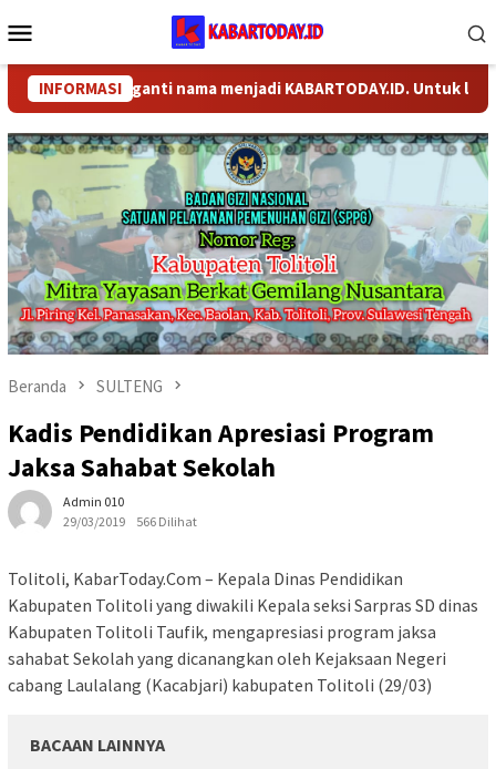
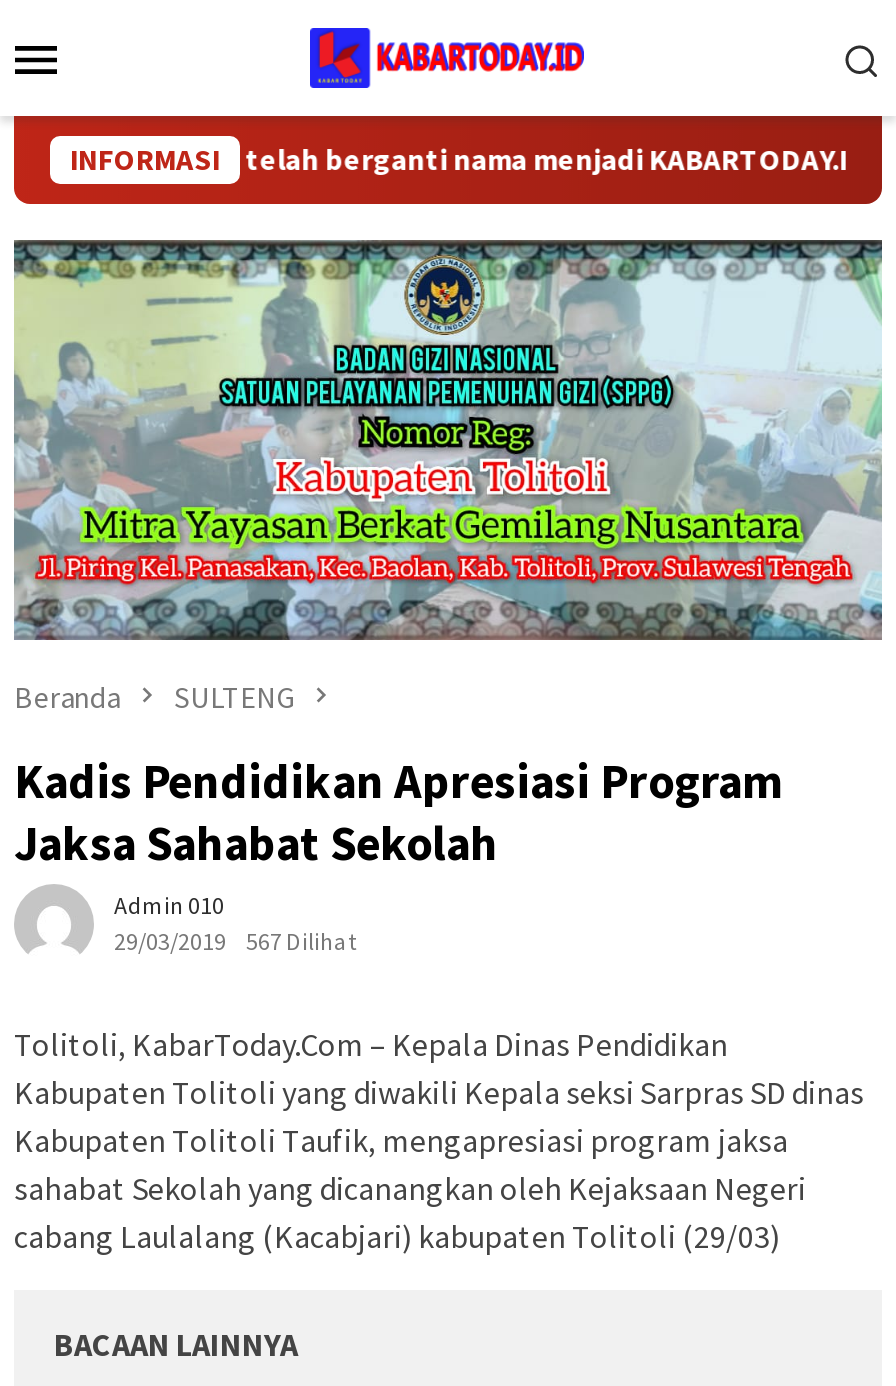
[63,513,197,530] 29/03/2019 566 Dilihat -> [114,926,356,956] 29/03/2019 567 Dilihat

